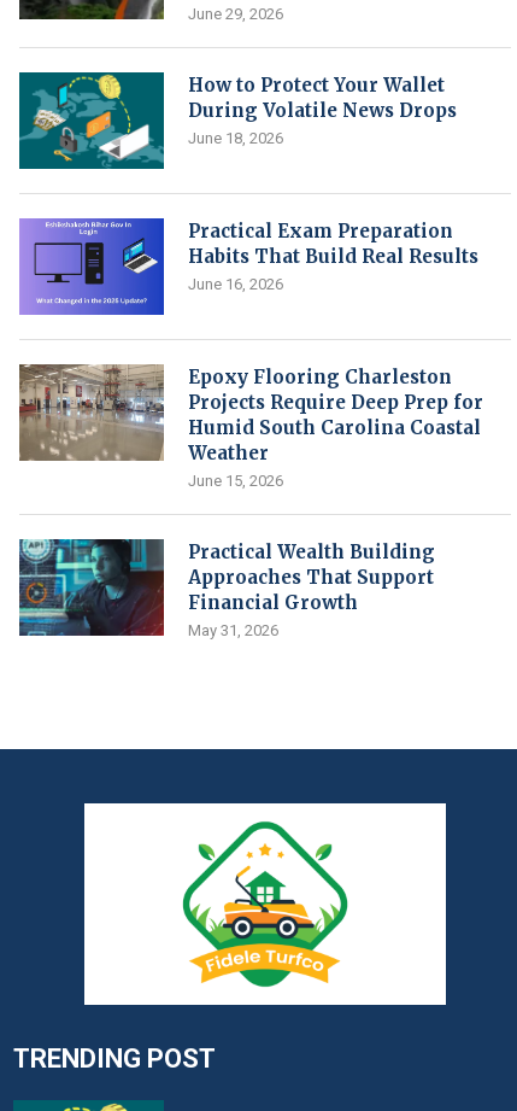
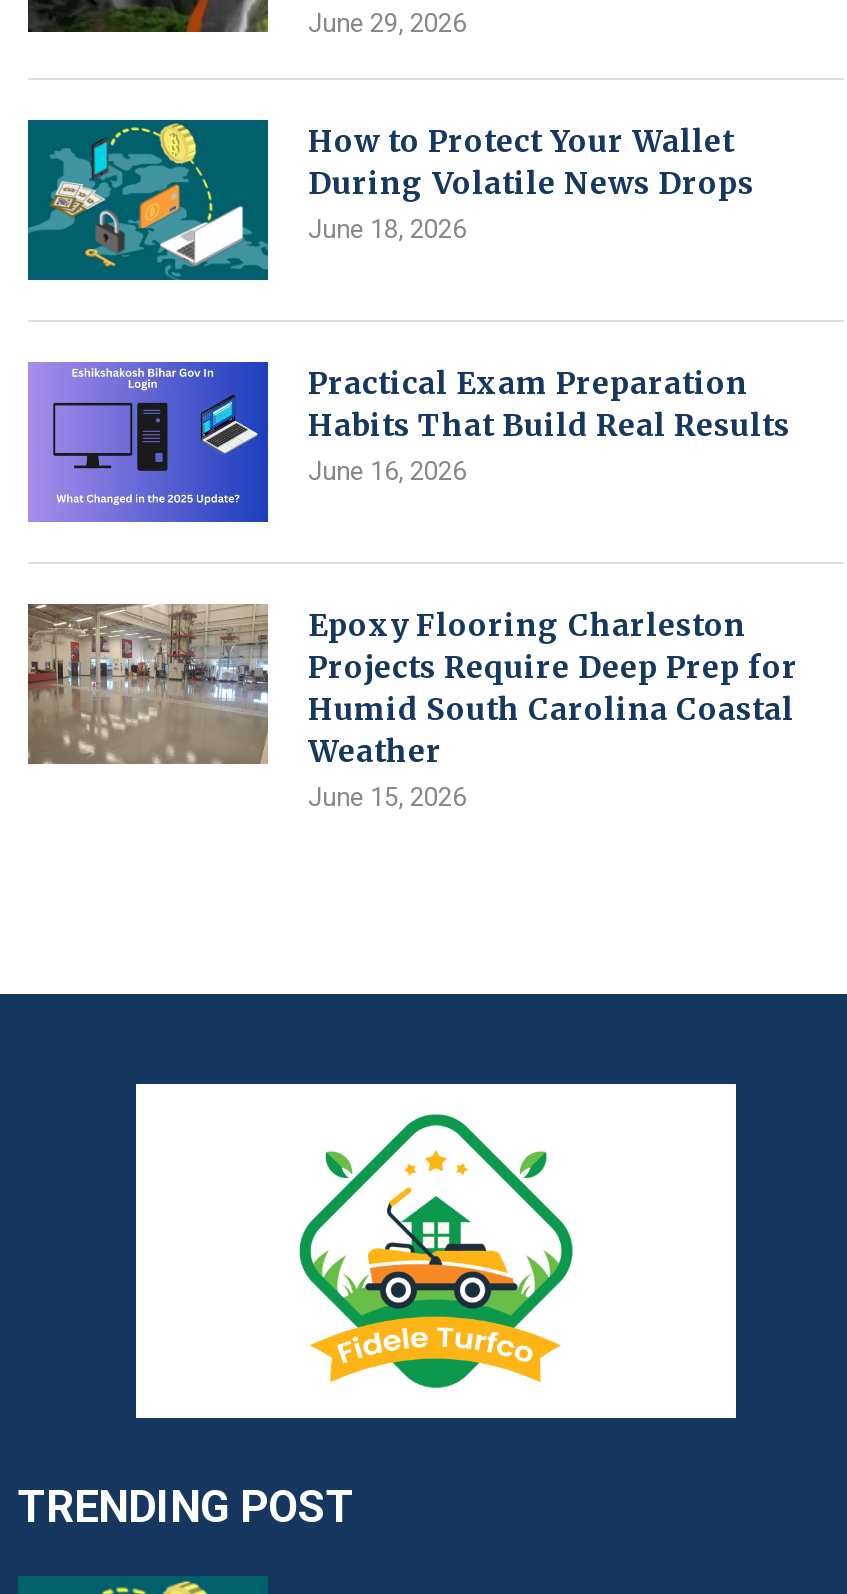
[18,538,435,639] [image] | Practical Wealth Building | Approaches That Support | Financial Growth | May 31, 2026 -> none

